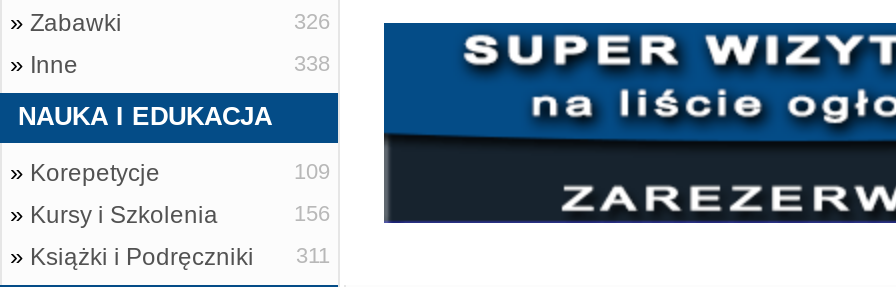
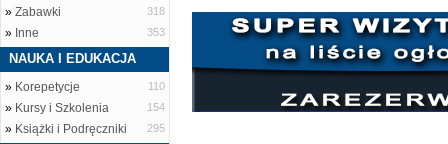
[294,9,330,33] 326 -> [147,5,165,17] 318
[294,51,330,75] 338 -> [147,26,165,38] 353
[294,159,330,183] 109 -> [148,80,165,92] 110
[294,201,330,225] 156 -> [147,101,165,113] 154
[10,243,330,271] » Książki i Podręczniki 311 -> [5,122,165,136] » Książki i Podręczniki 295

